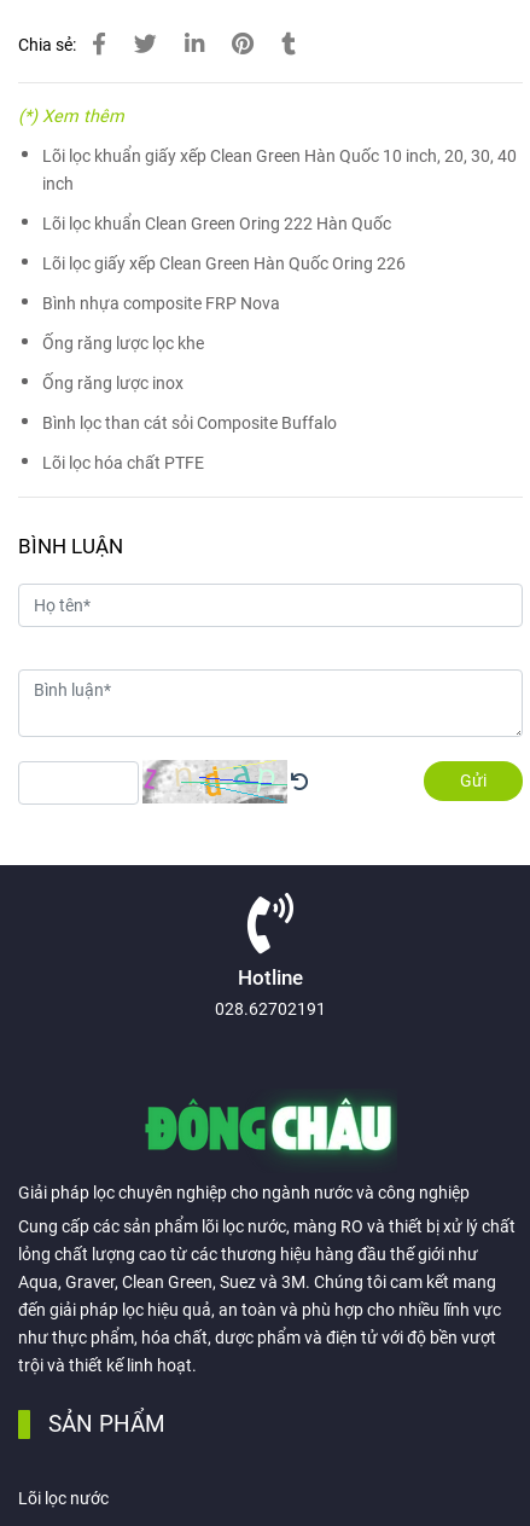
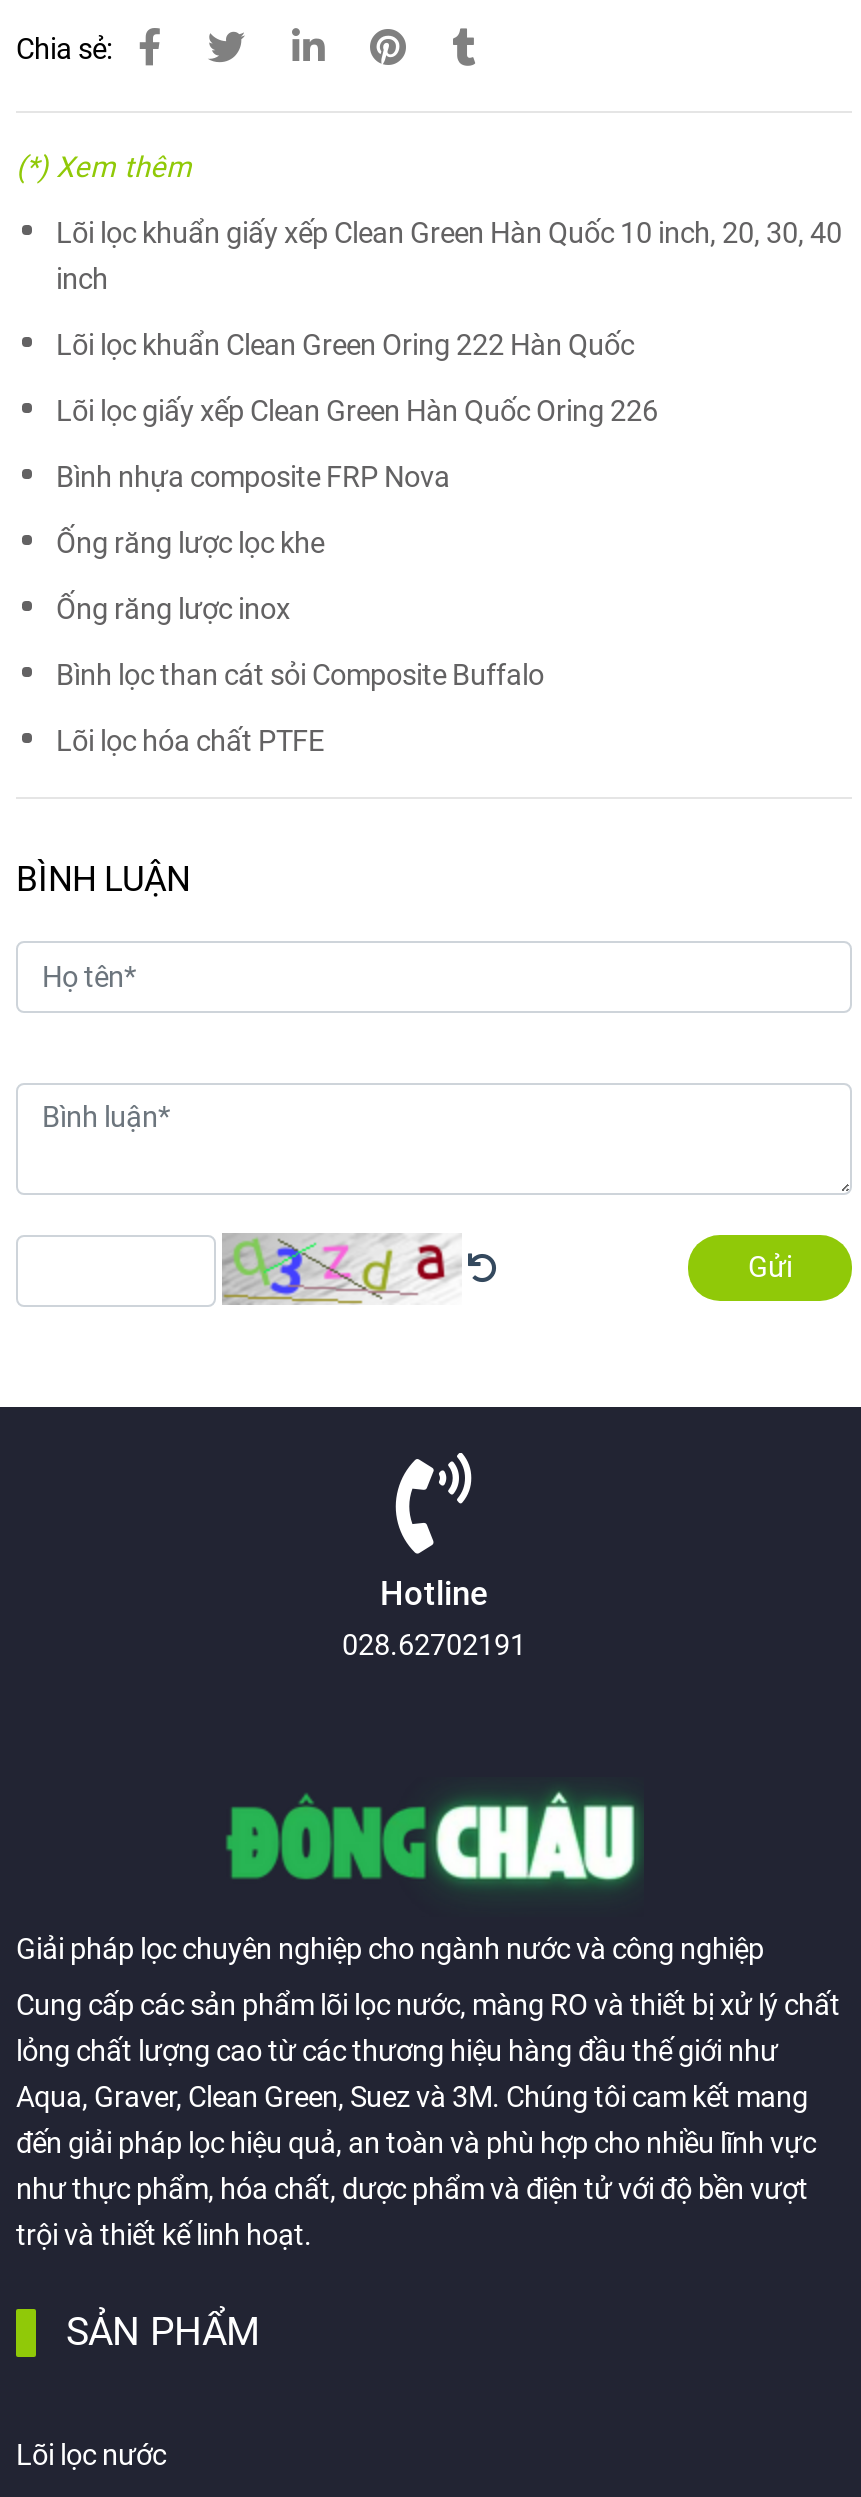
[144,760,287,805] [image] -> [222,1233,476,1305] [image]

